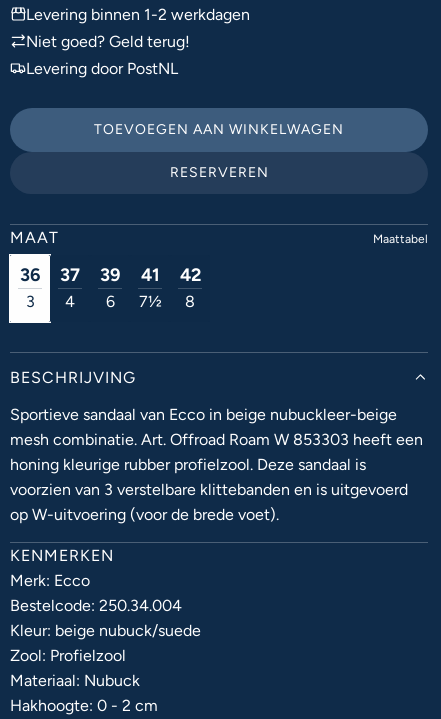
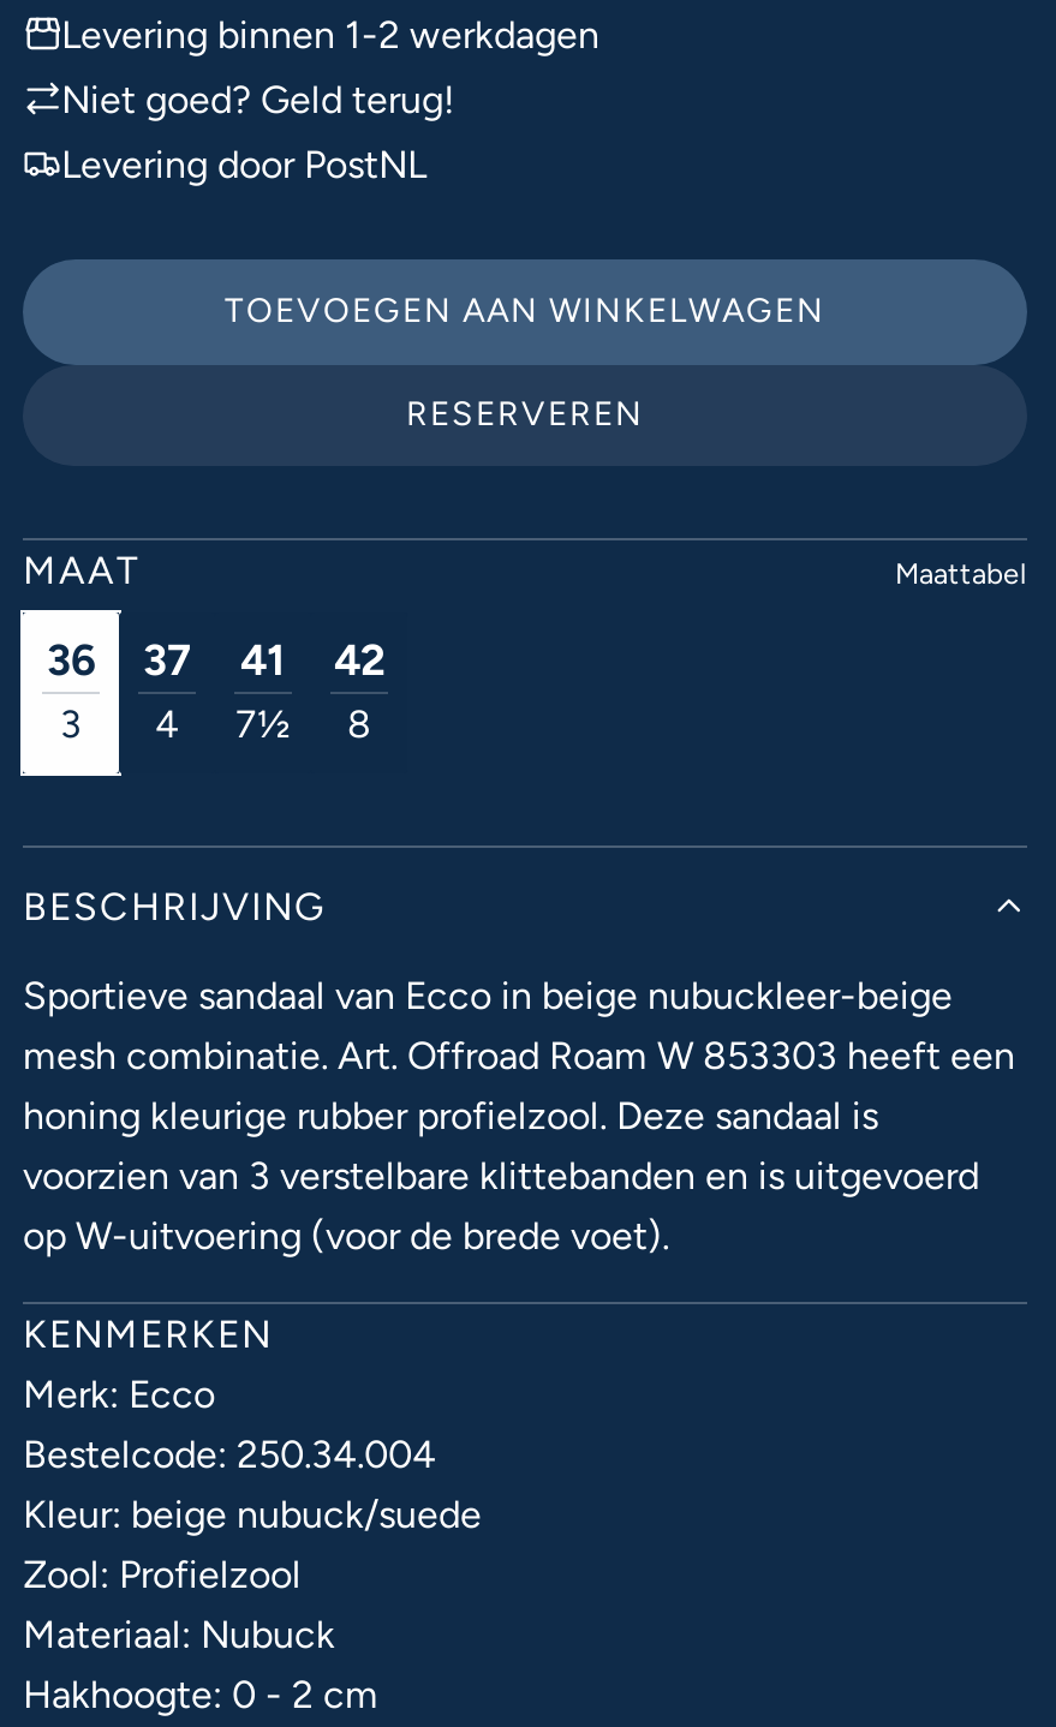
[100,264,120,311] 39 | 6 -> none

